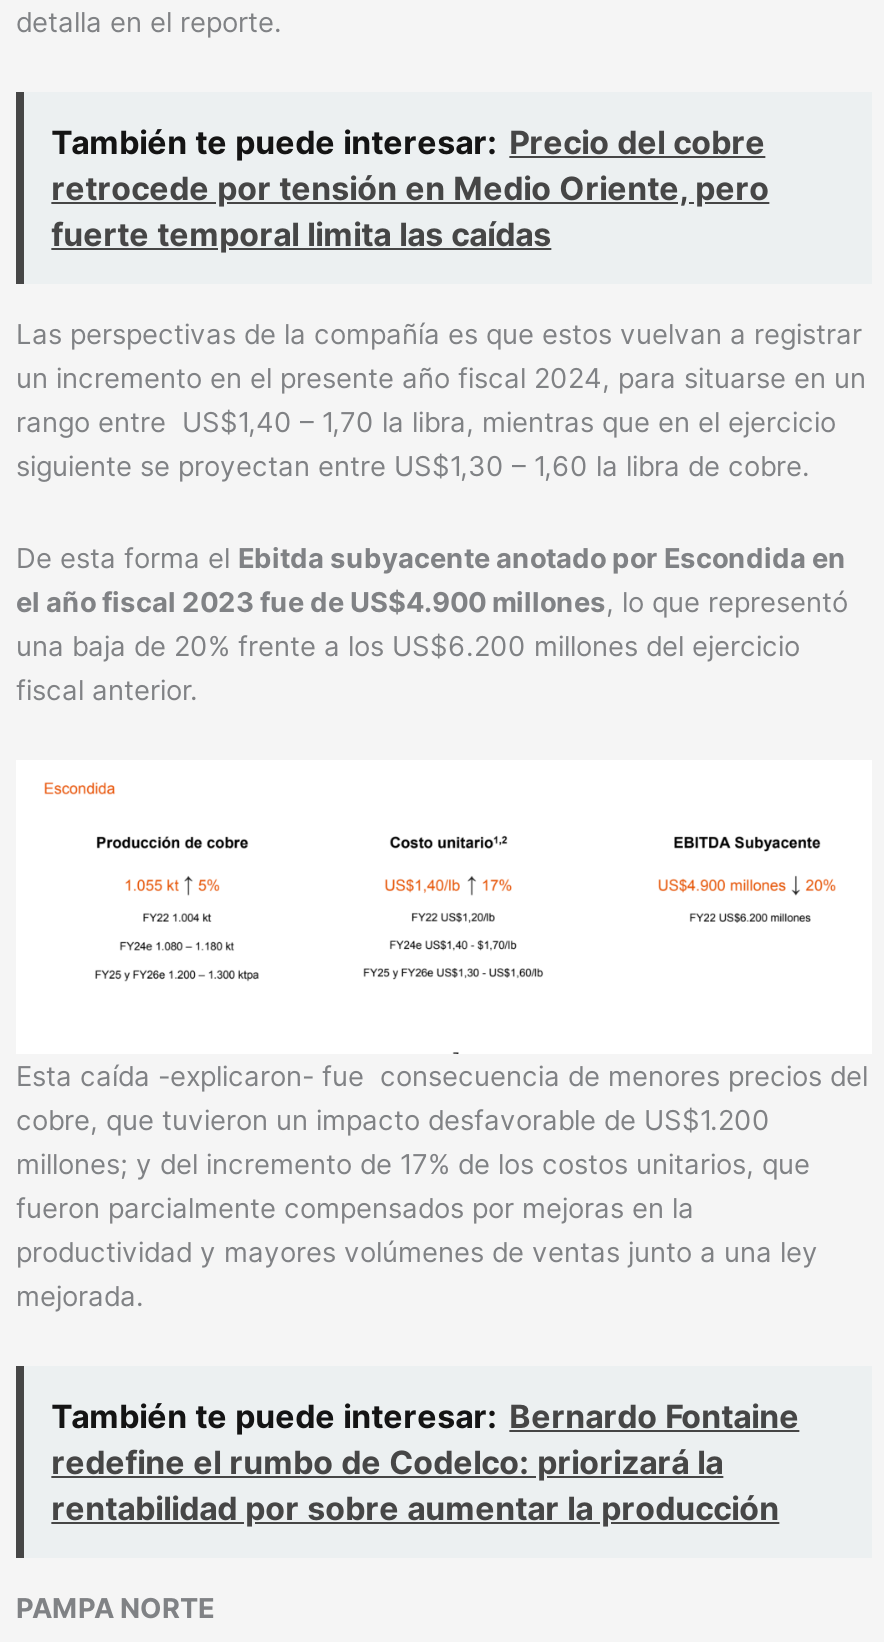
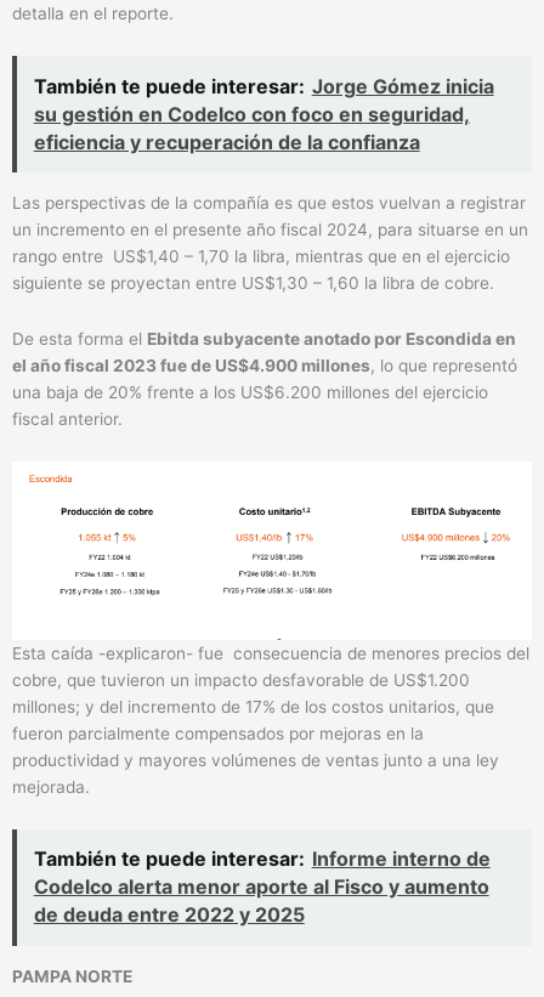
[51,121,769,253] También te puede interesar: Precio del cobre | retrocede por tensión en Medio Oriente, pero | fuerte temporal limita las caídas -> [34,73,494,154] También te puede interesar: Jorge Gómez inicia | su gestión en Codelco con foco en seguridad, | eficiencia y recuperación de la confianza
[51,1395,799,1527] También te puede interesar: Bernardo Fontaine | redefine el rumbo de Codelco: priorizará la | rentabilidad por sobre aumentar la producción -> [34,847,490,927] También te puede interesar: Informe interno de | Codelco alerta menor aporte al Fisco y aumento | de deuda entre 2022 y 2025

